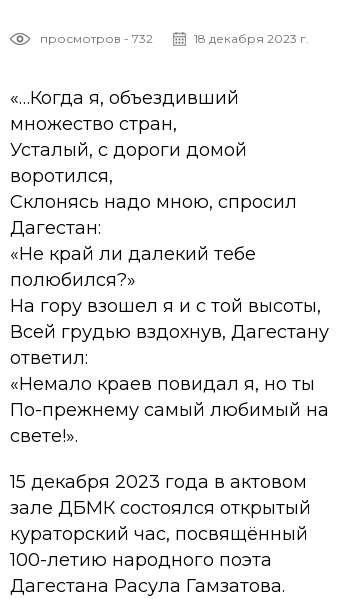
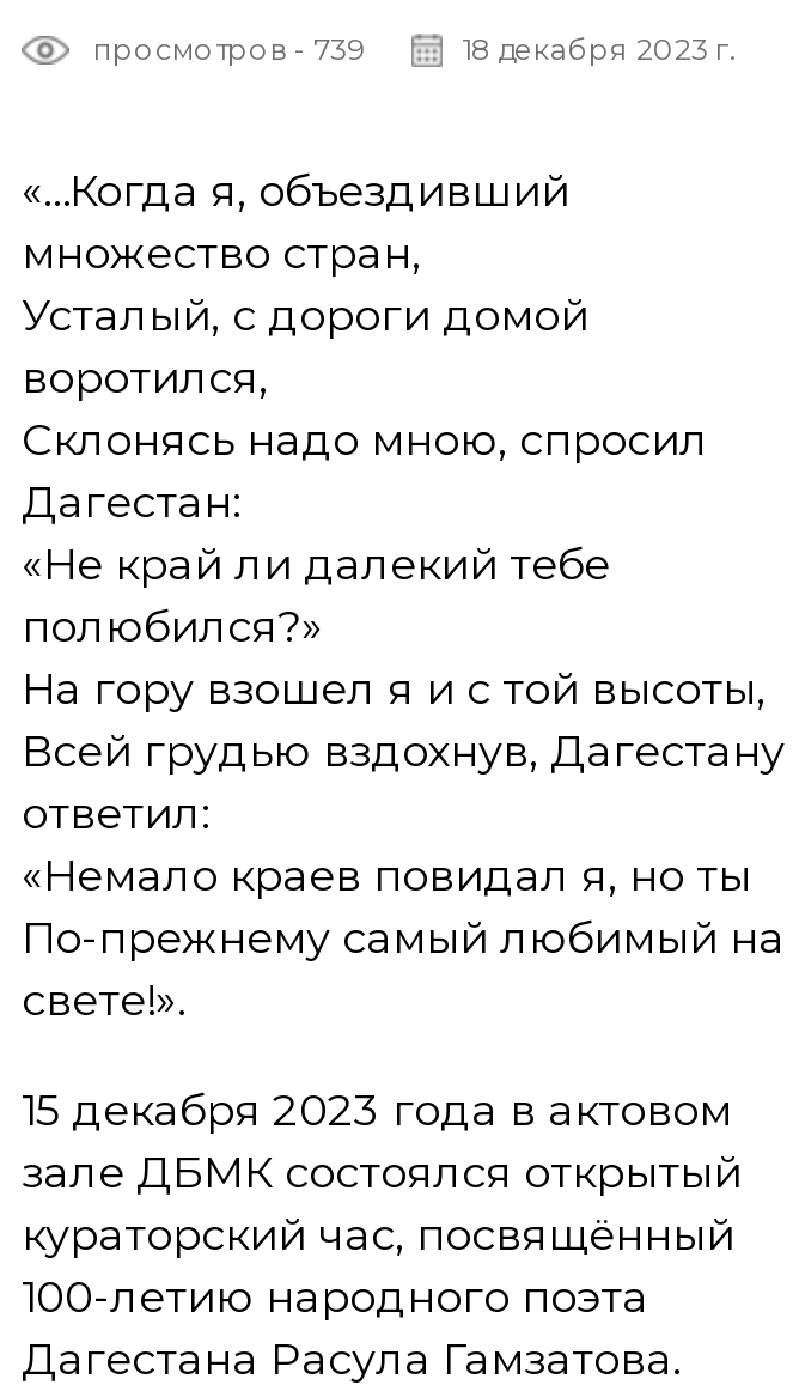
[40,31,153,46] просмотров - 732 -> [93,31,364,67] просмотров - 739

